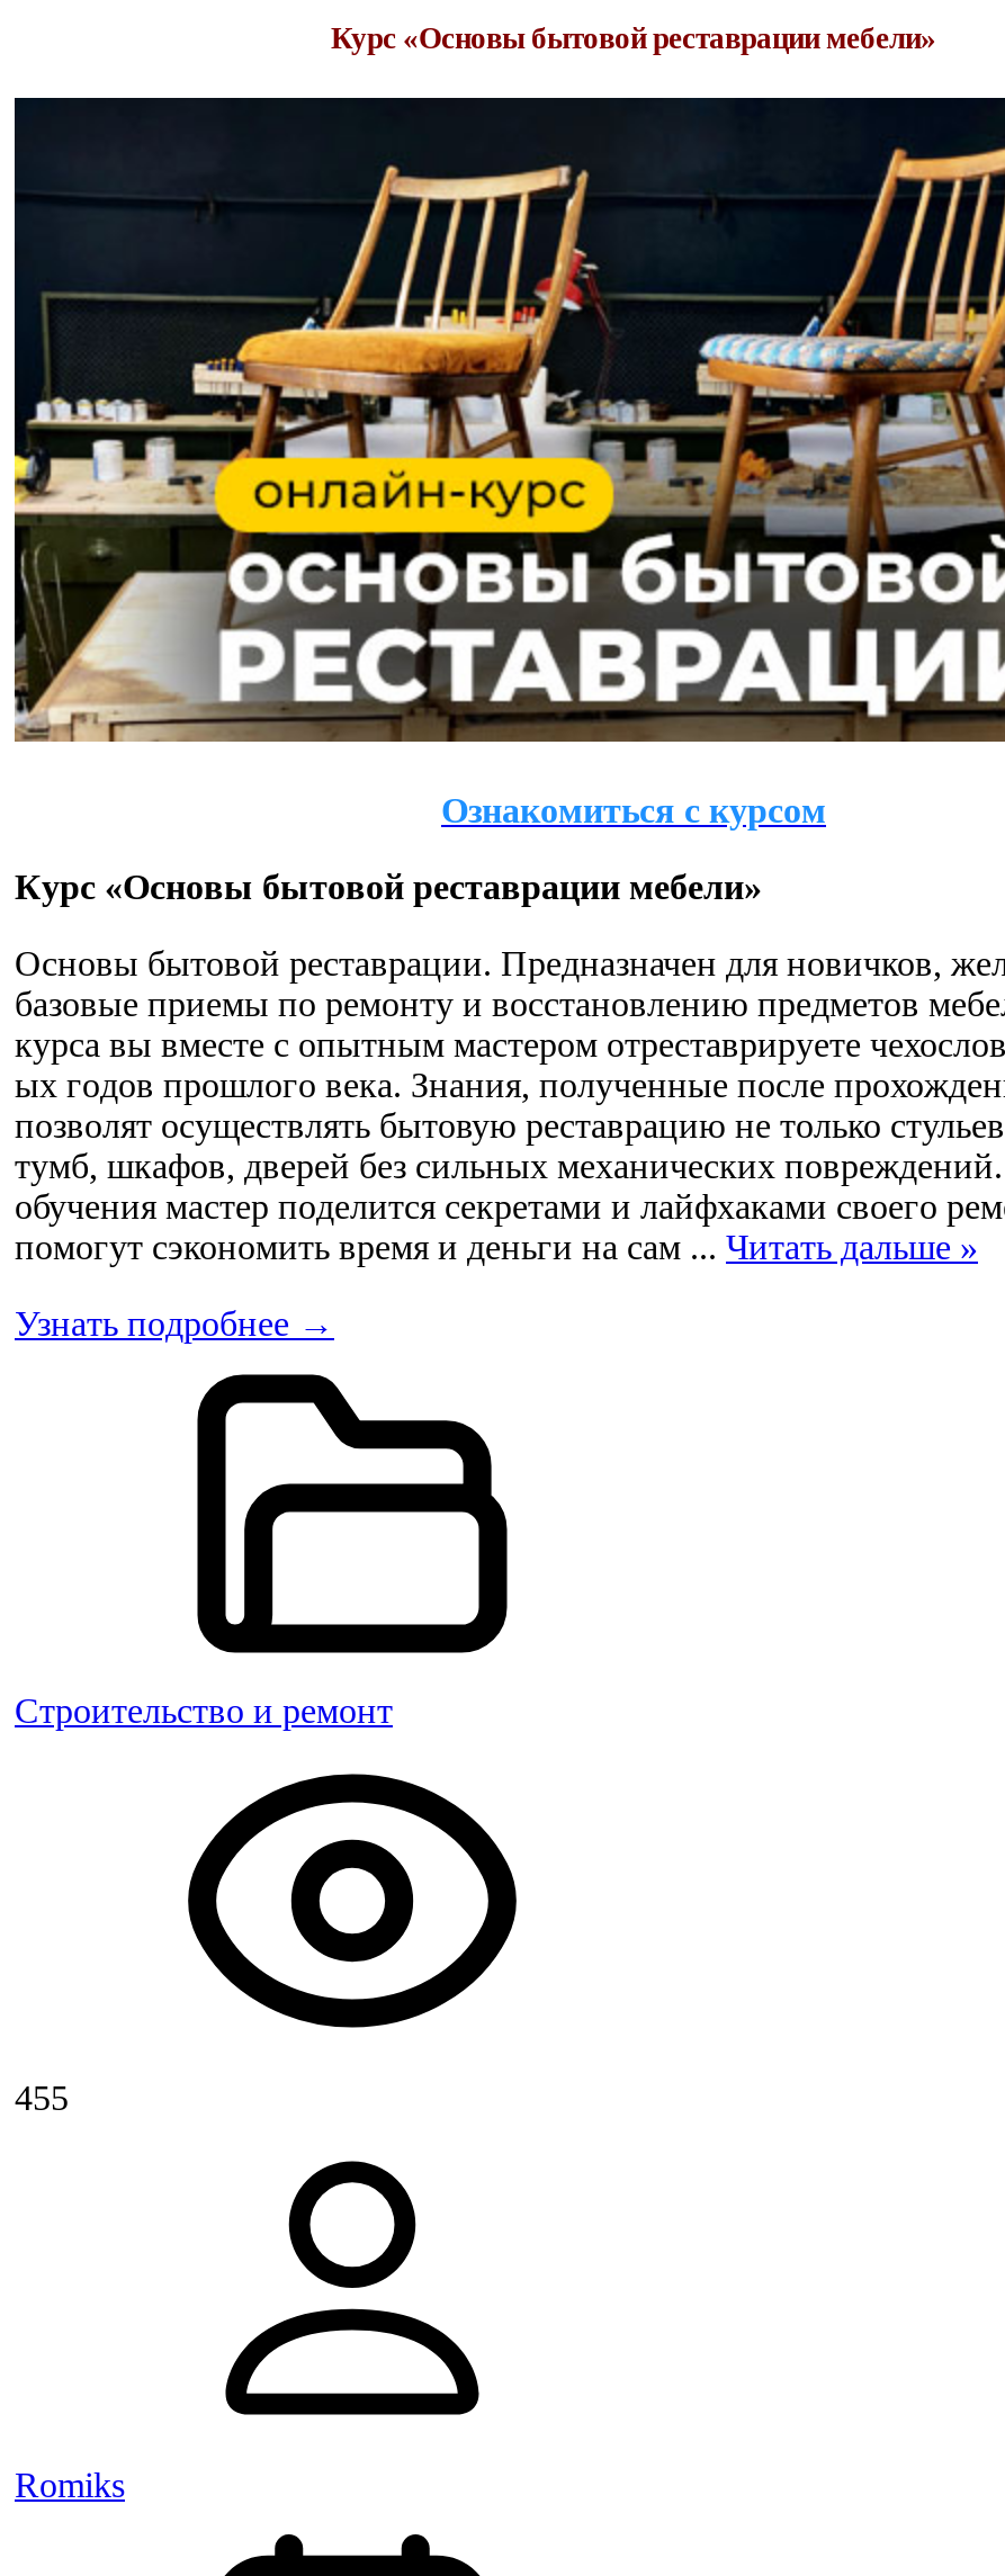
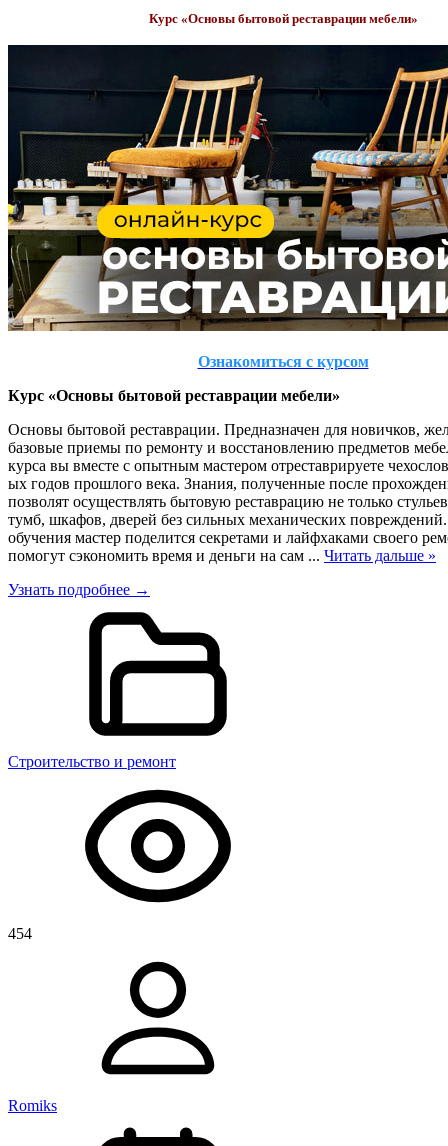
[15,2078,69,2116] 455 -> [8,925,32,942] 454

